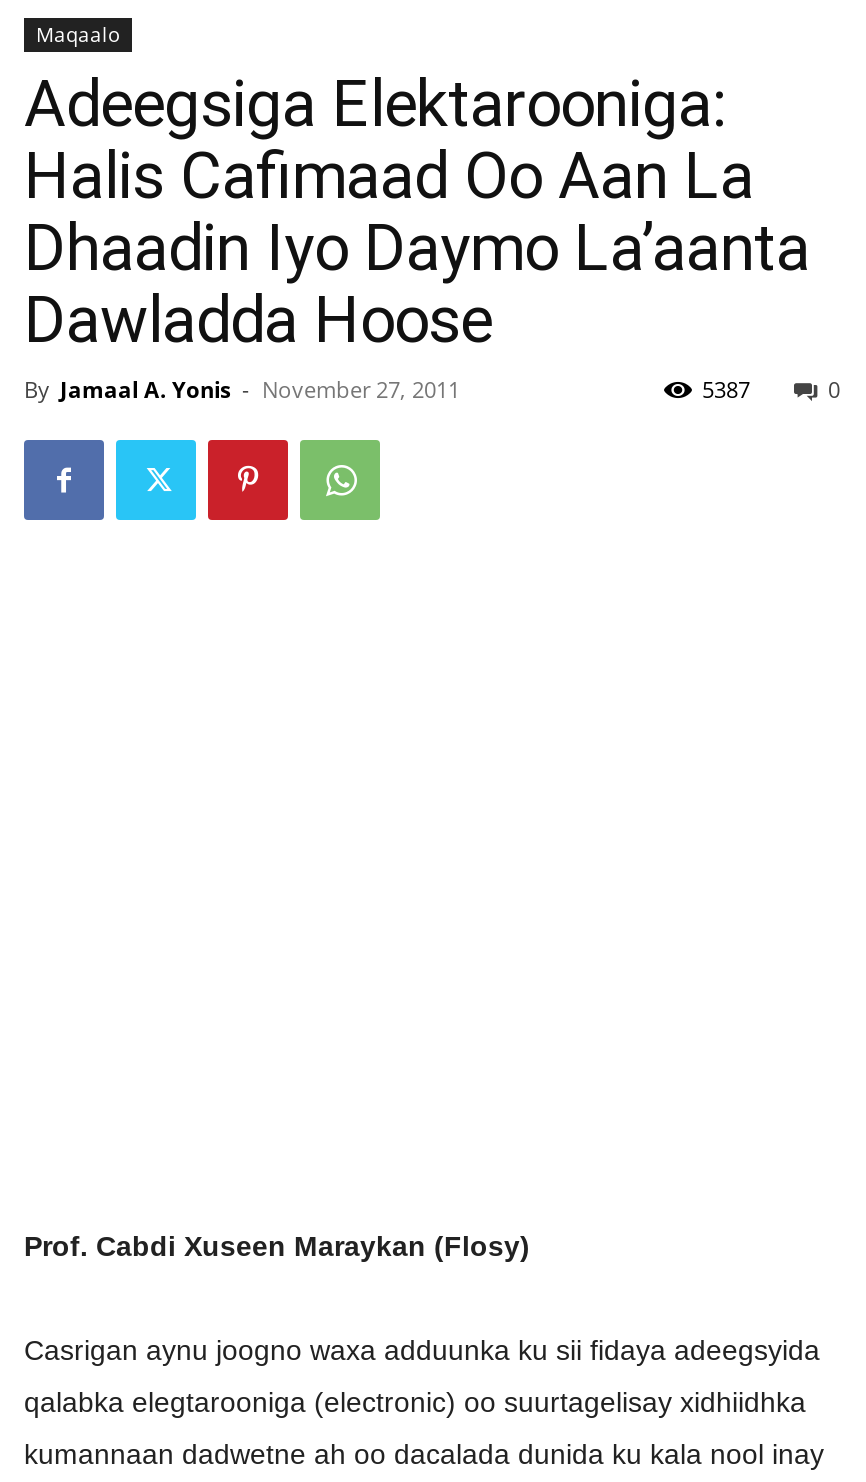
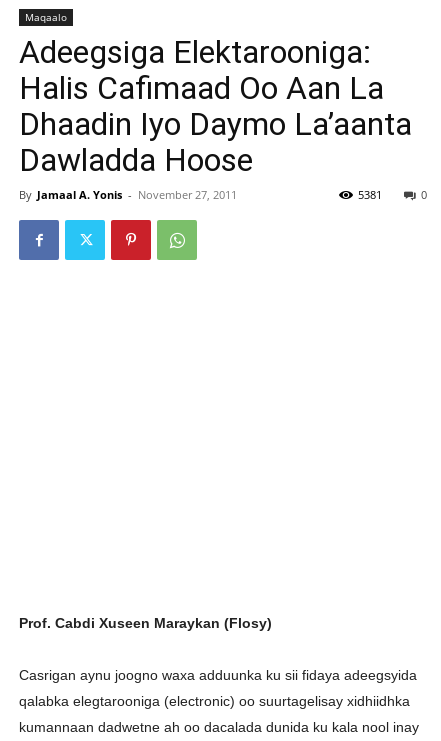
[702,374,750,404] 5387 -> [358,187,382,202] 5381

